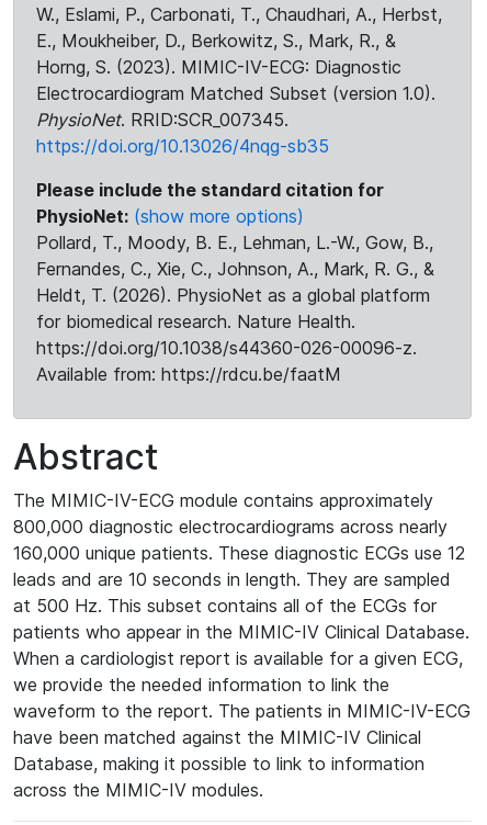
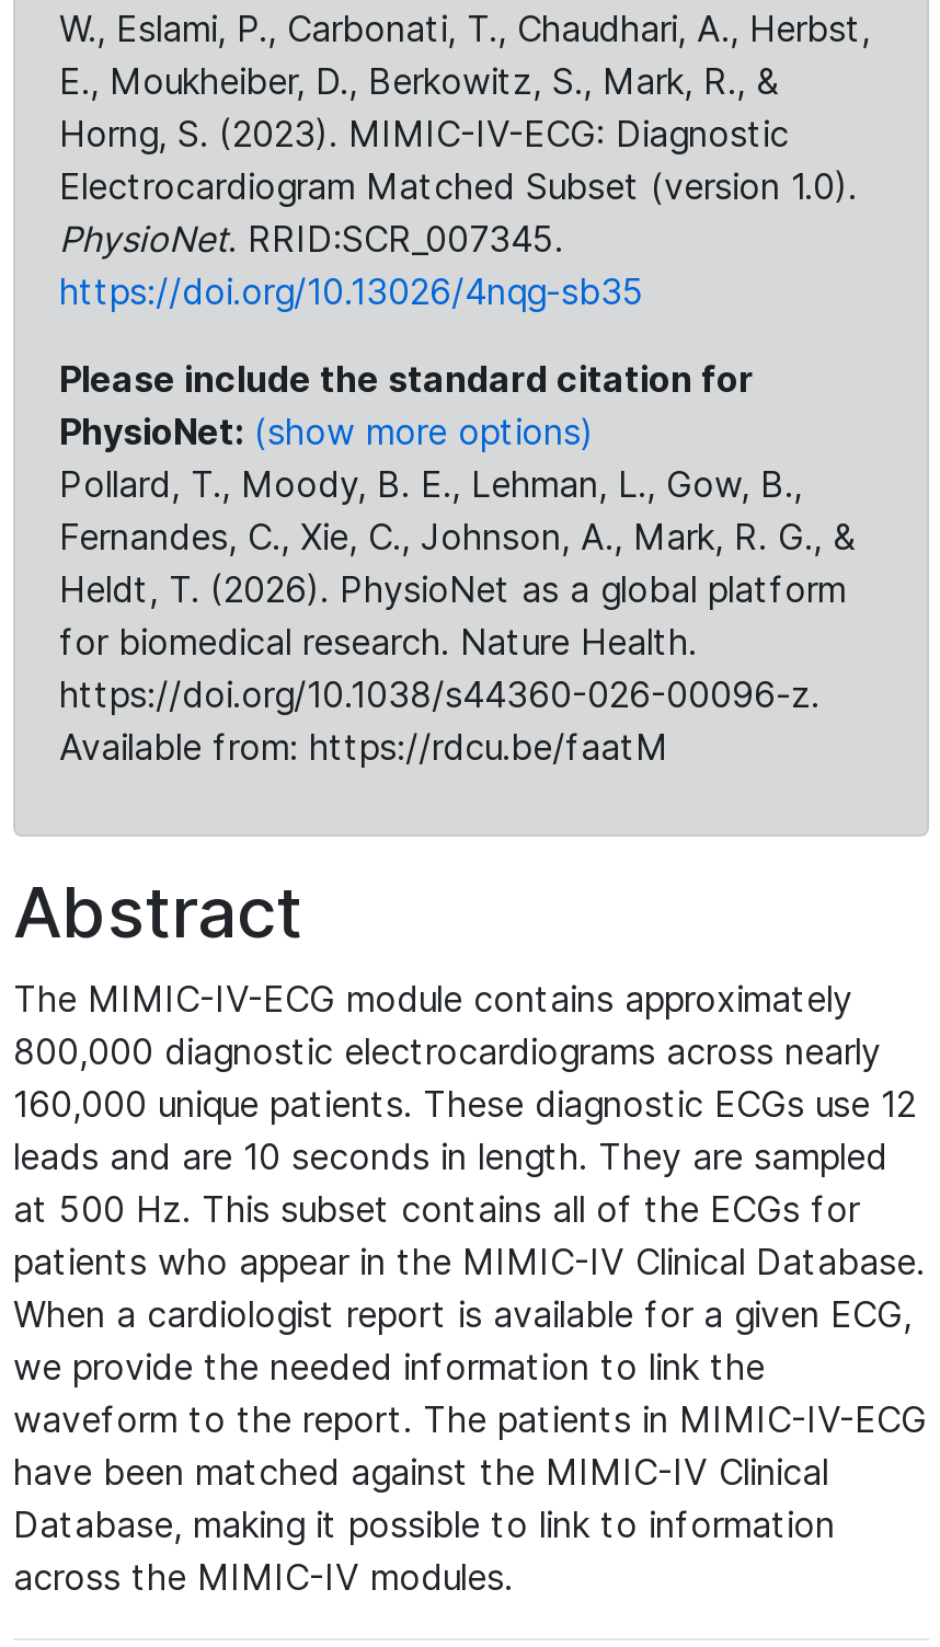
[36,231,433,253] Pollard, T., Moody, B. E., Lehman, L.-W., Gow, B., -> [59,462,802,506] Pollard, T., Moody, B. E., Lehman, L., Gow, B.,

